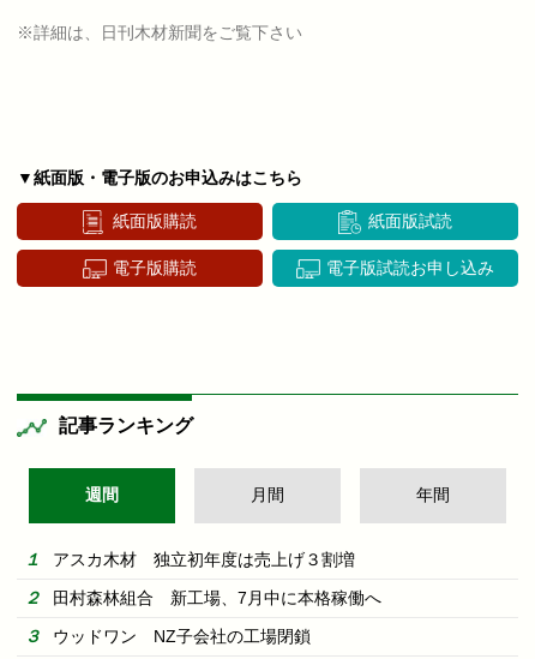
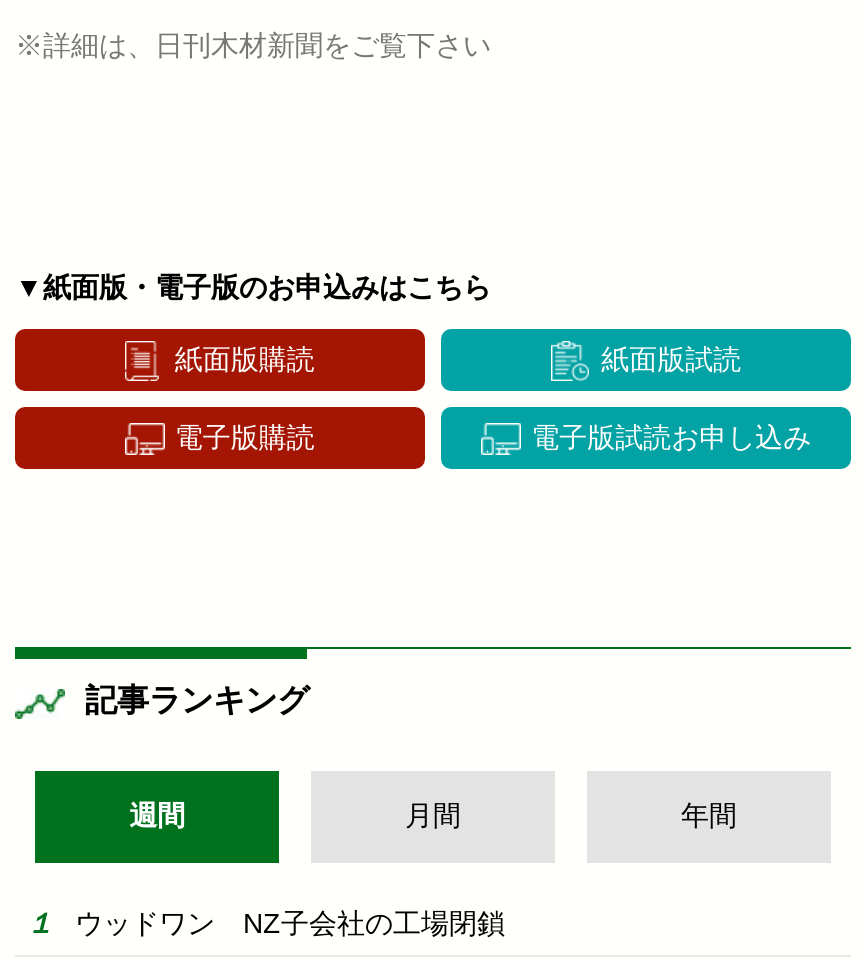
[53,549,381,607] アスカ木材 独立初年度は売上げ３割増 | 田村森林組合 新工場、7月中に本格稼働へ -> none

